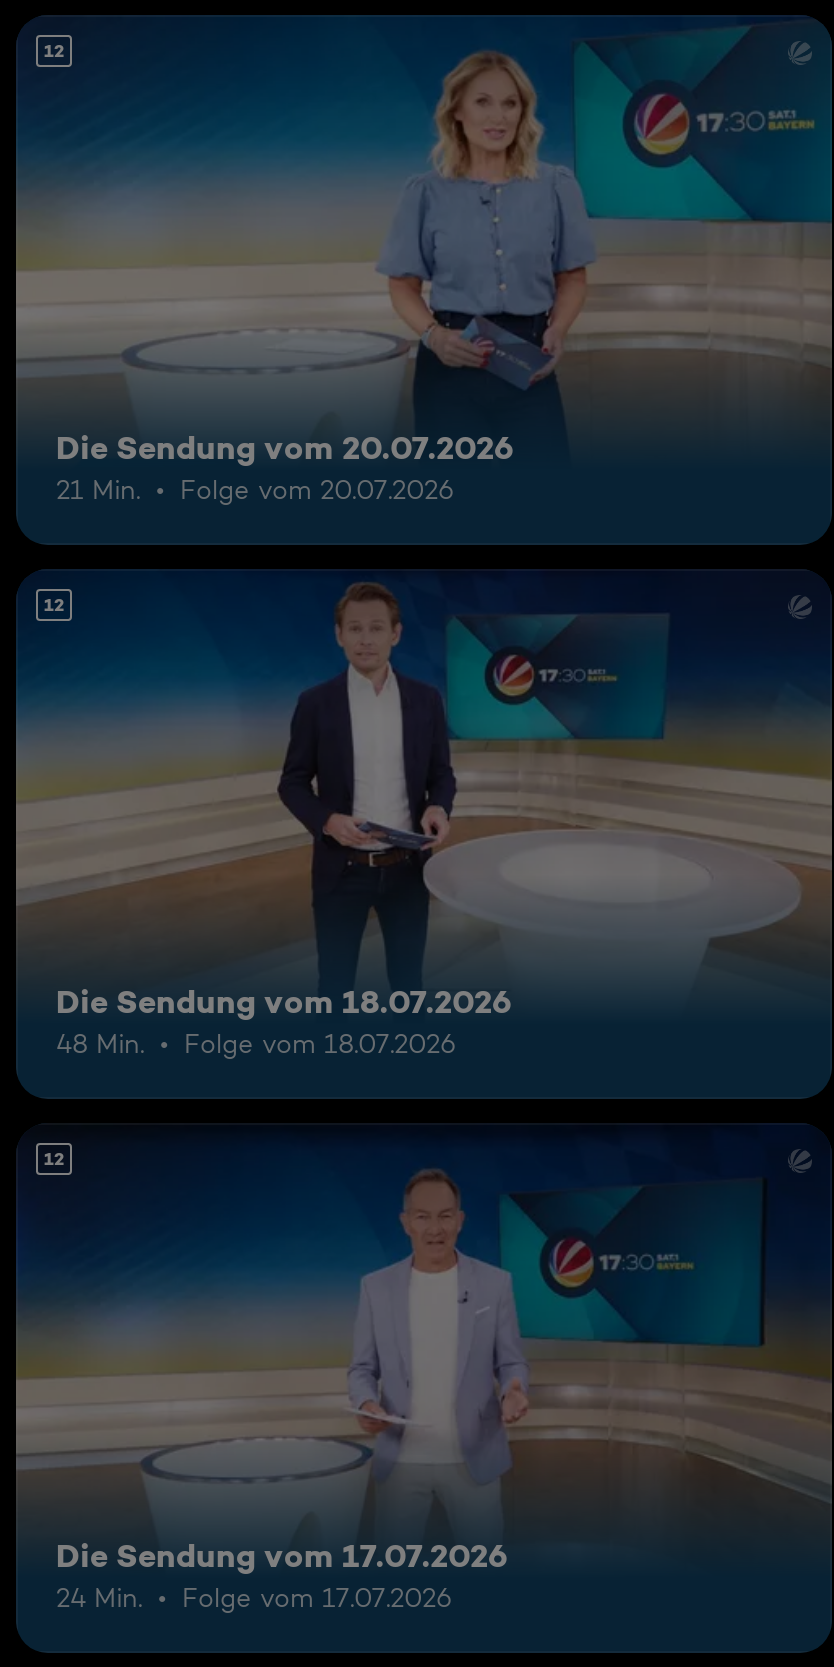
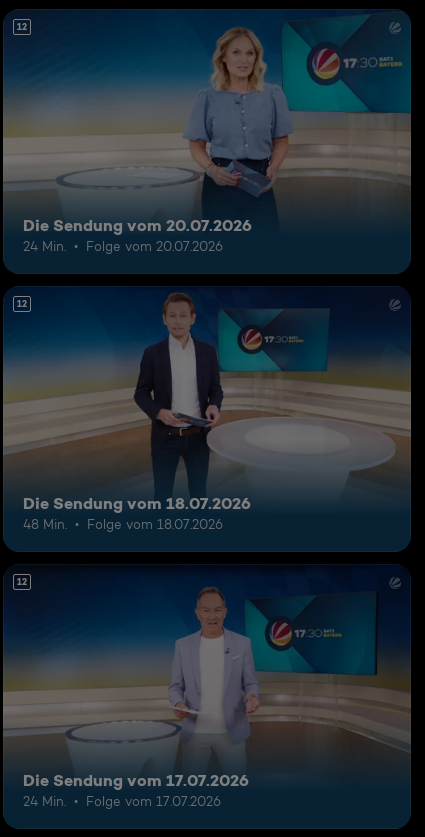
[56,473,454,505] 21 Min. Folge vom 20.07.2026 -> [23,238,223,254] 24 Min. Folge vom 20.07.2026

